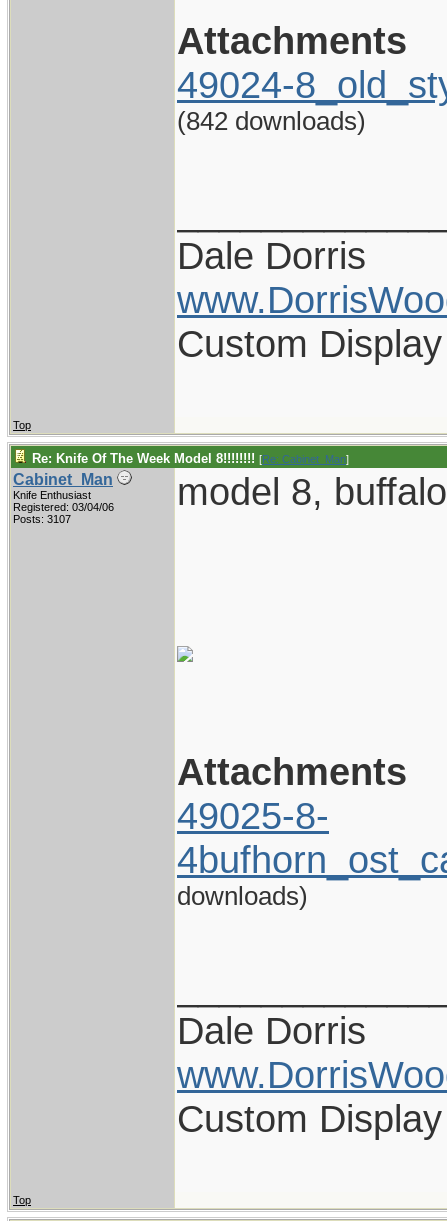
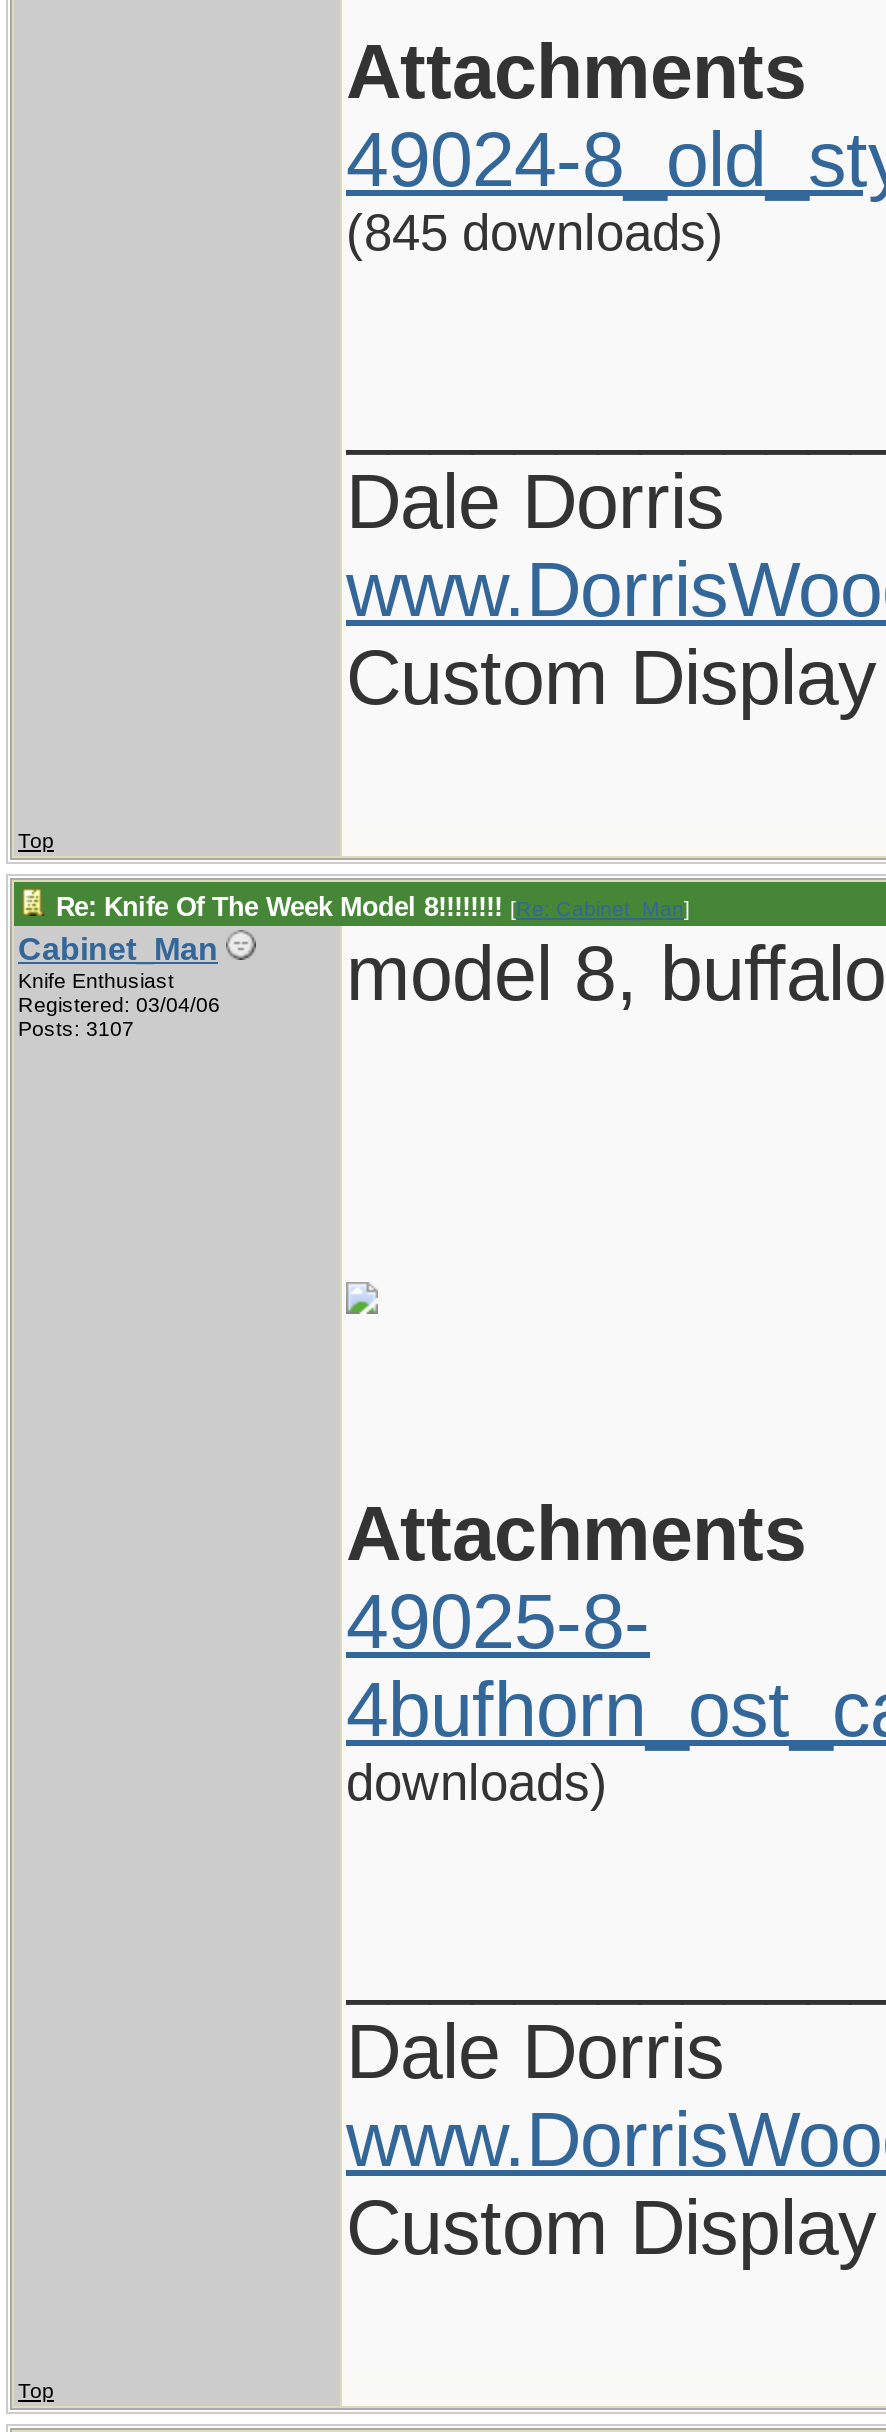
[177,107,366,135] (842 downloads) -> [346,204,724,260] (845 downloads)

